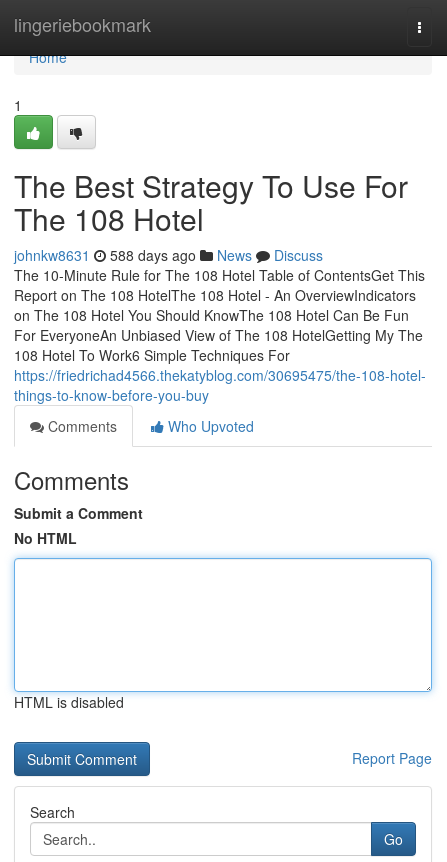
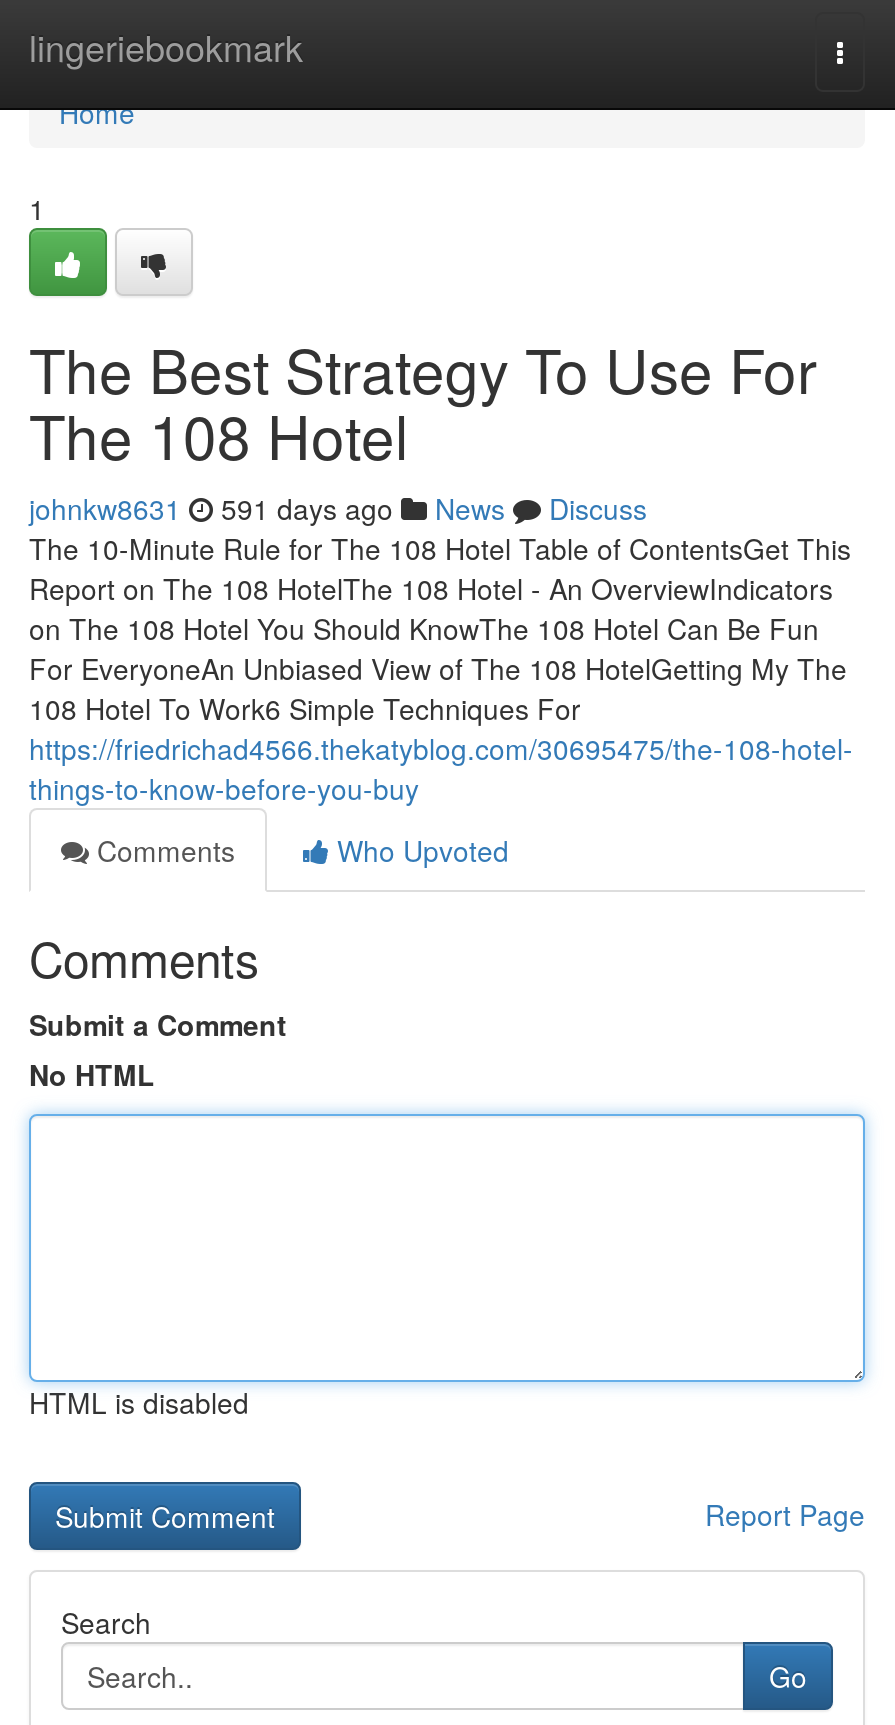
[14,245,323,265] johnkw8631 588 days ago News Discuss -> [29,488,647,528] johnkw8631 591 days ago News Discuss

